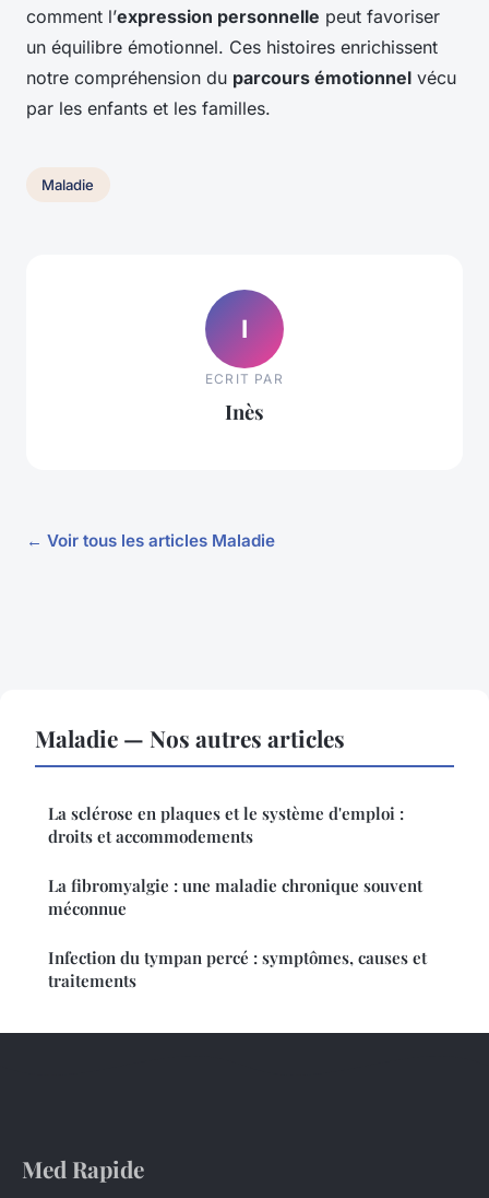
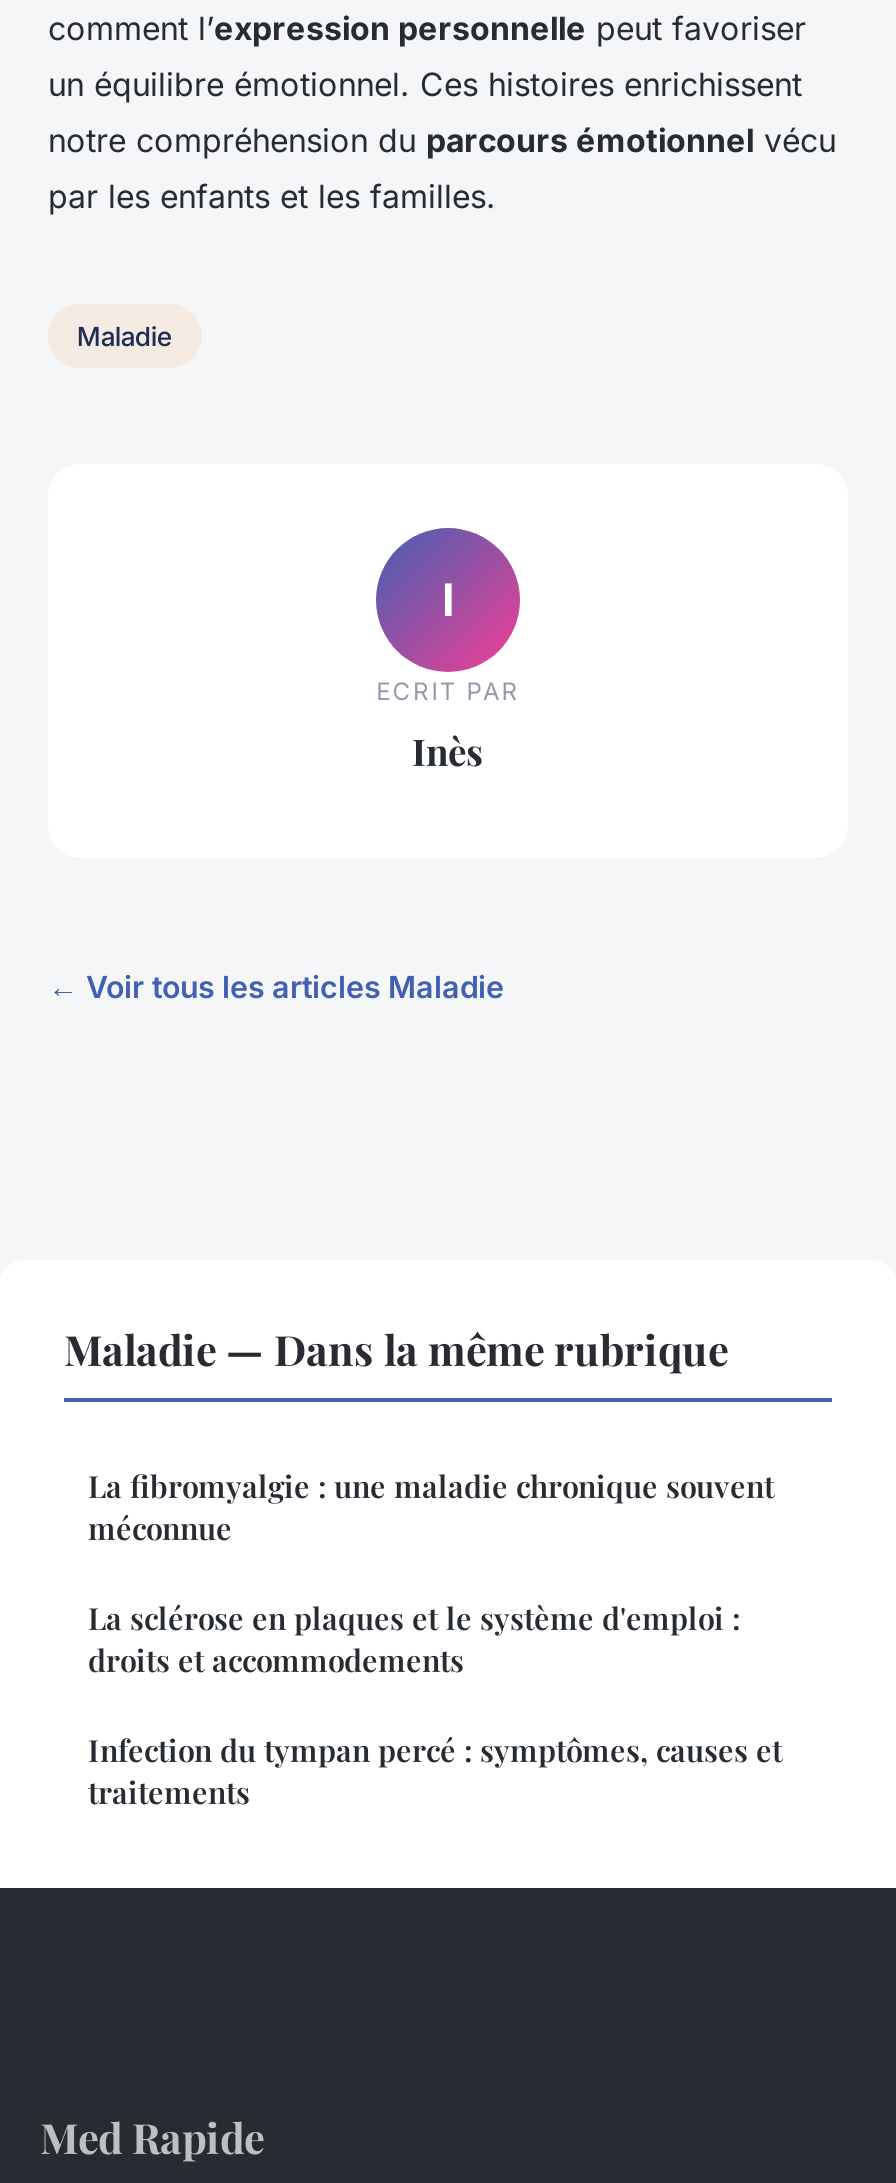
[35,723,345,753] Maladie — Nos autres articles -> [64,1320,728,1376] Maladie — Dans la même rubrique
moved [48,803,404,847] -> [88,1598,740,1680]: La sclérose en plaques et le système d'emploi : | droits et accommodements
moved [48,875,422,919] -> [88,1466,774,1548]: La fibromyalgie : une maladie chronique souvent | méconnue

